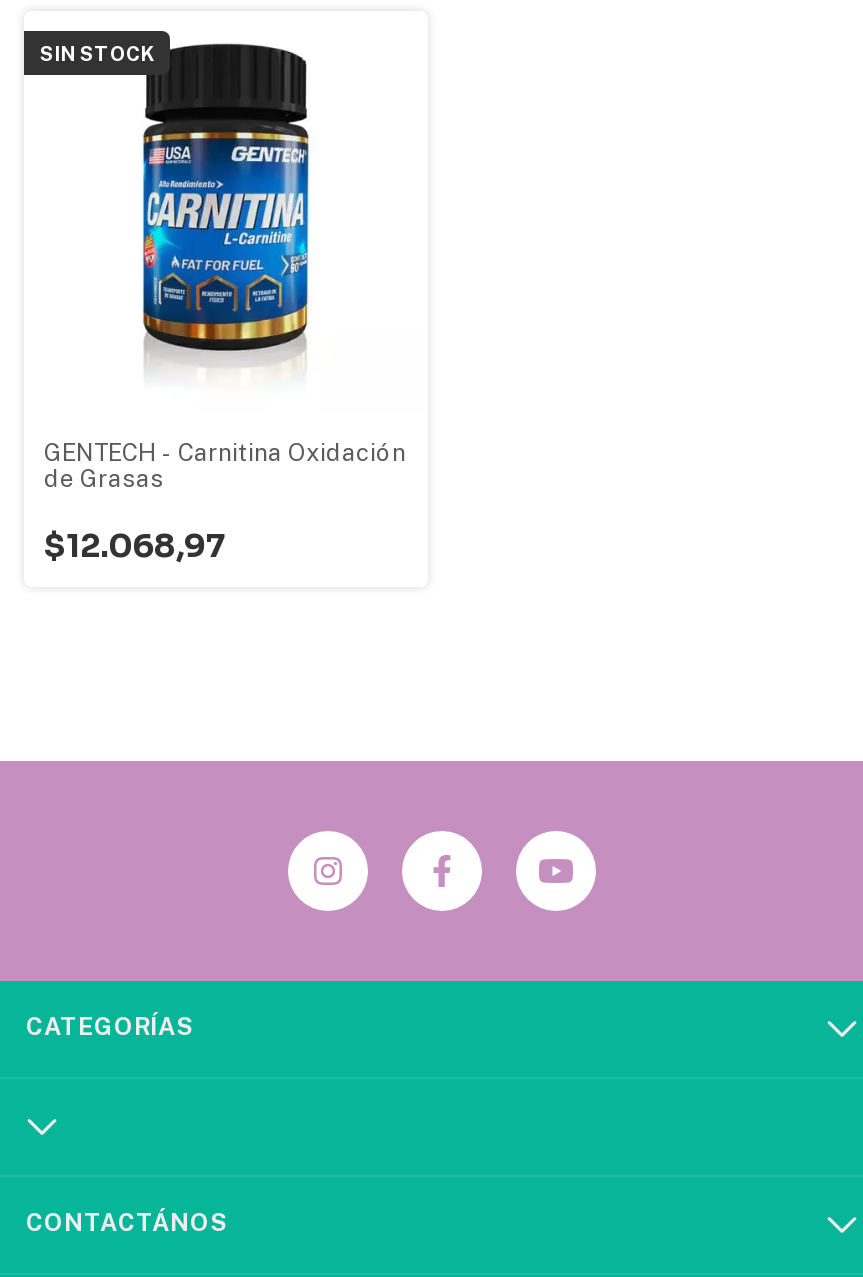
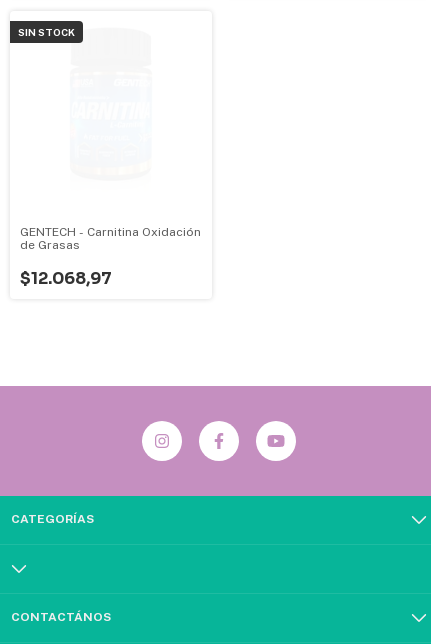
[142,41,310,369] [image] -> none

